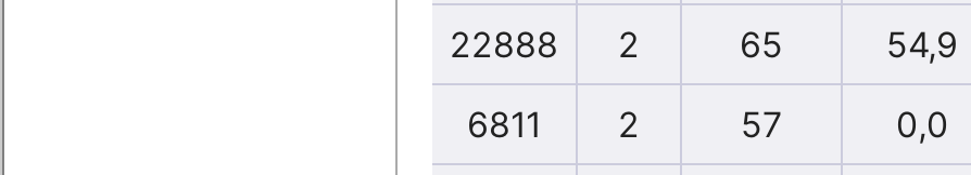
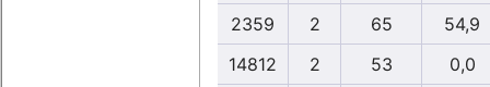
[450,24,640,67] 22888 2 -> [231,14,320,35] 2359 2
[467,104,640,147] 6811 2 -> [229,54,320,76] 14812 2
[741,104,782,147] 57 -> [370,54,392,76] 53

